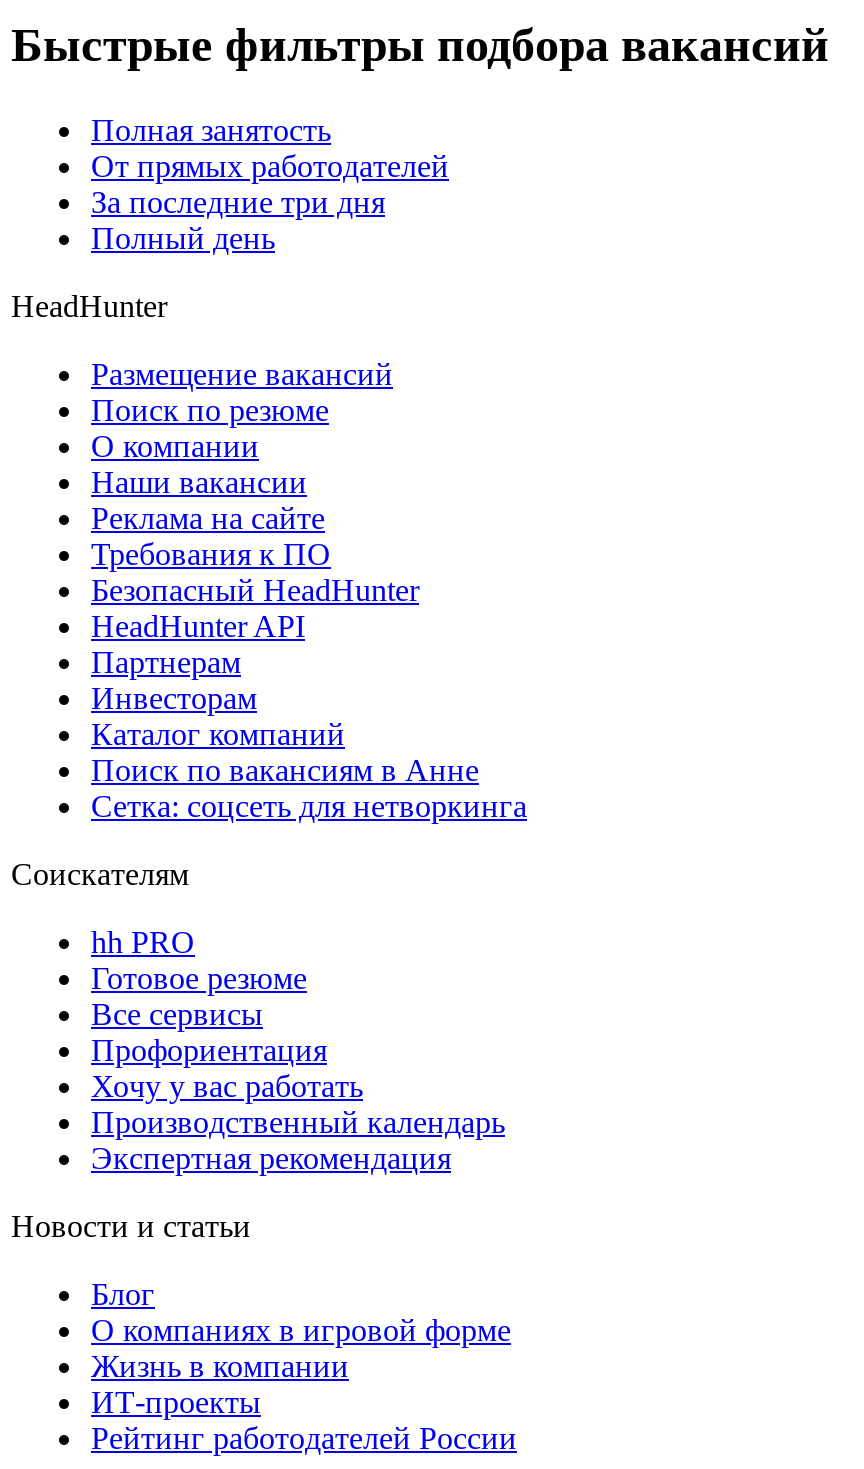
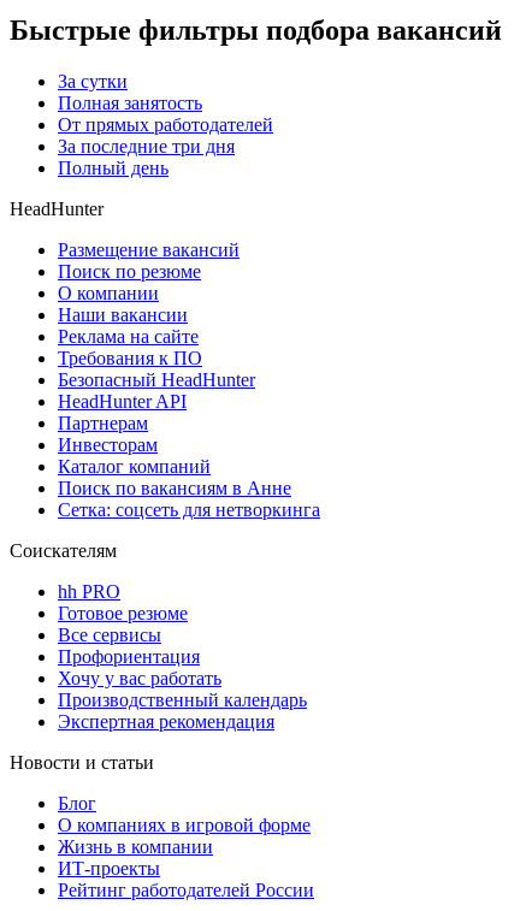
none -> [58,71,128,92] За сутки

